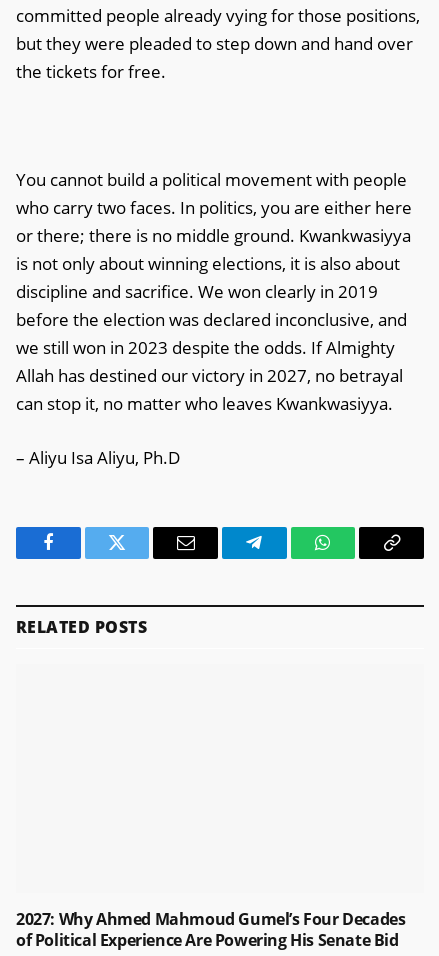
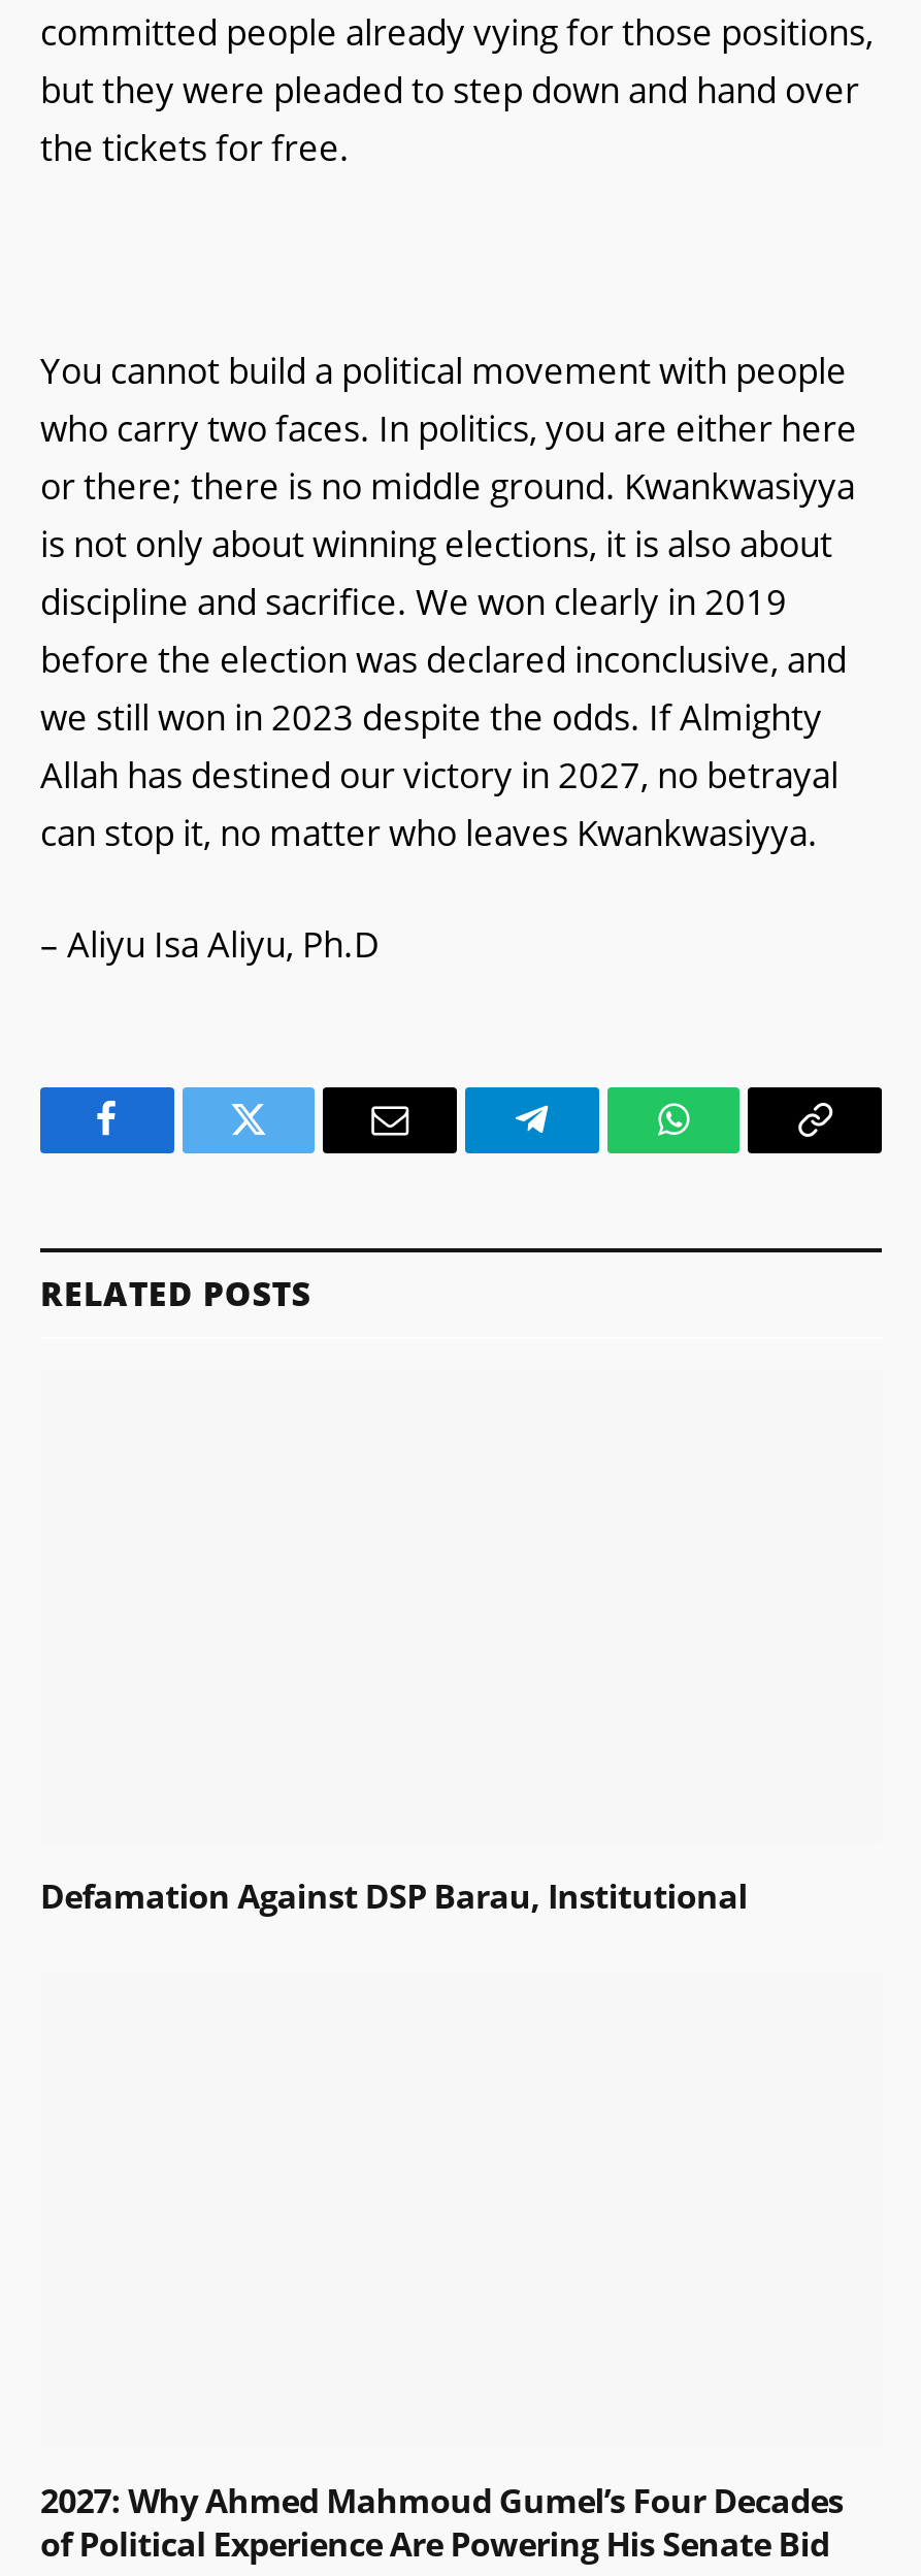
none -> [40,1874,747,1920] Defamation Against DSP Barau, Institutional

